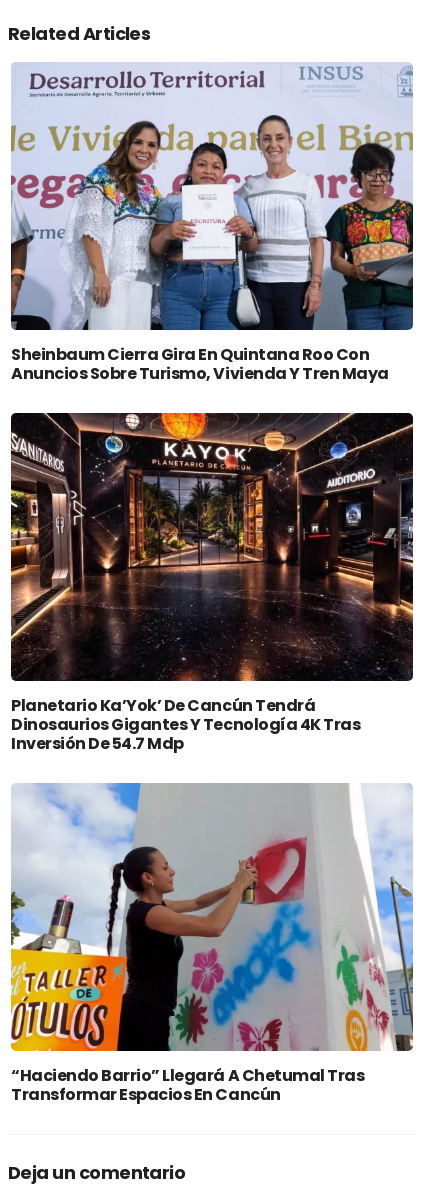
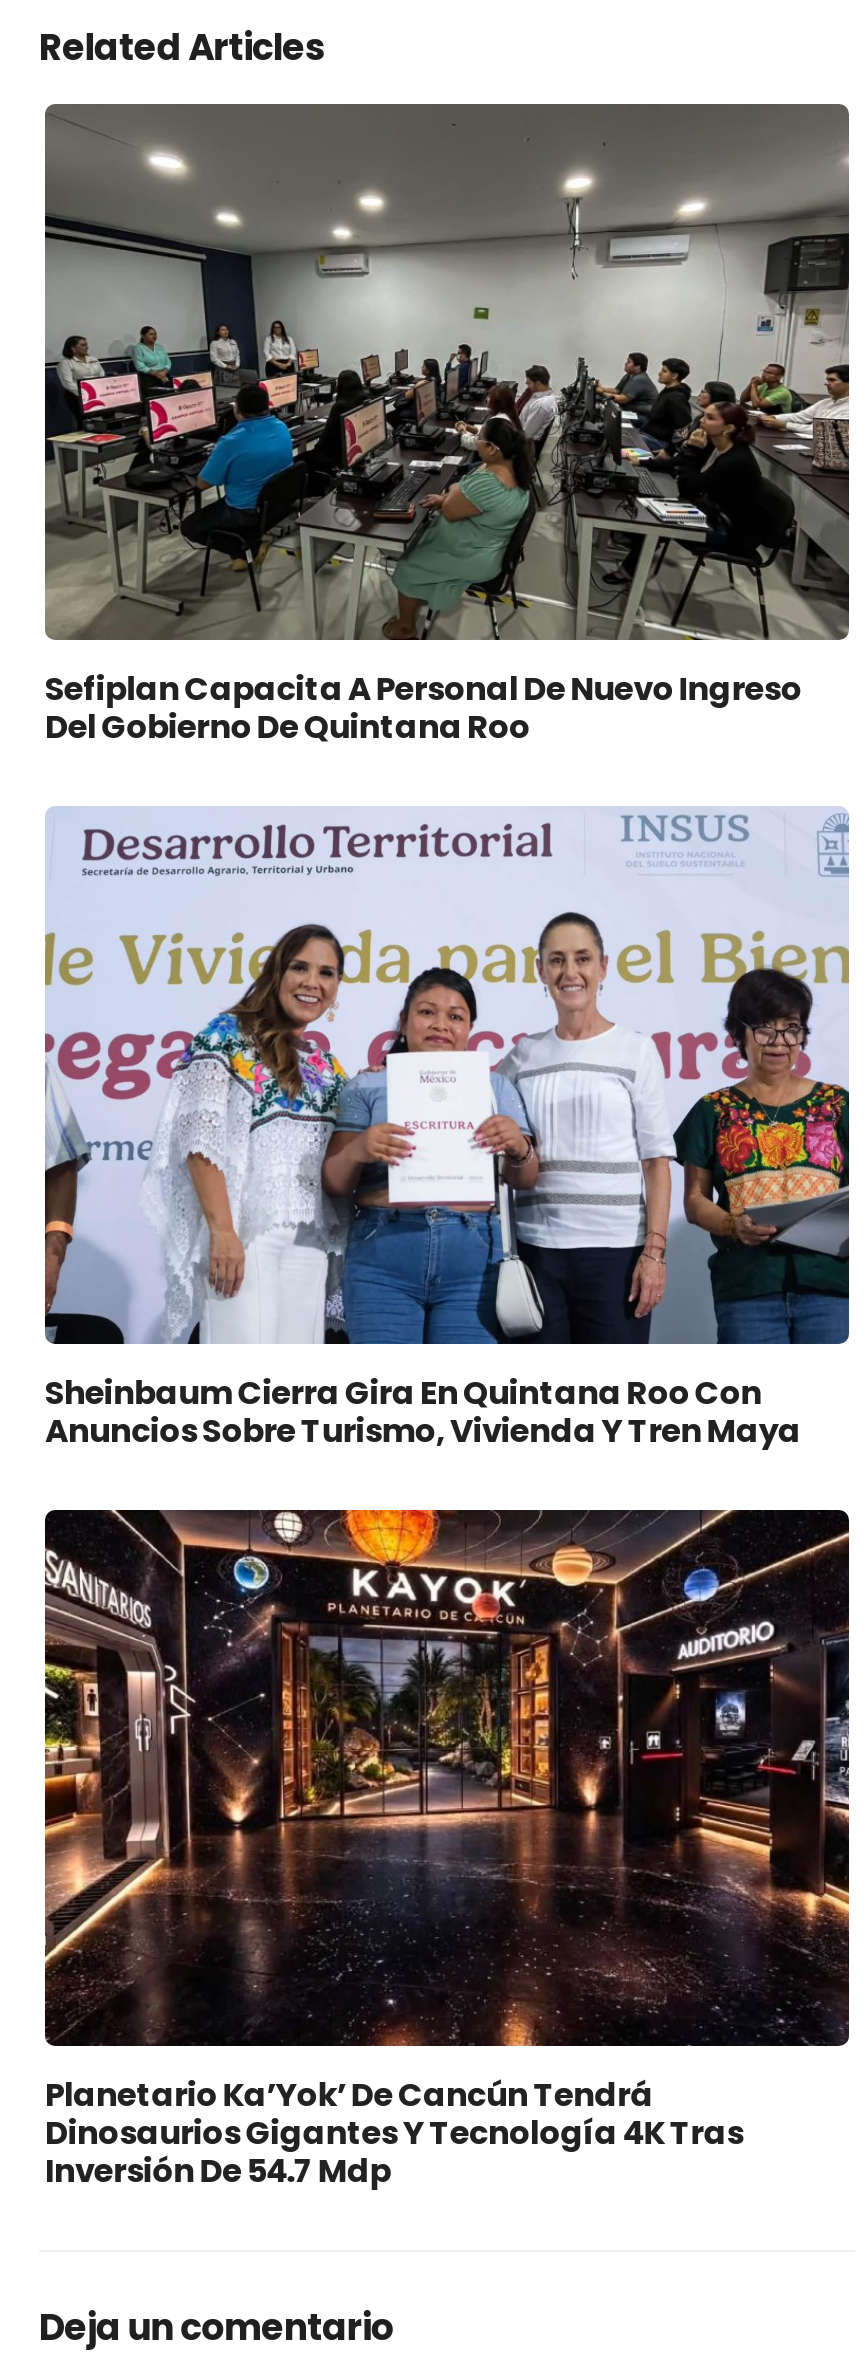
none -> [43,102,851,750] [image] | Sefiplan Capacita A Personal De Nuevo Ingreso | Del Gobierno De Quintana Roo
moved [28,64,269,102] -> [79,812,561,888]: [image]
moved [10,110,415,755] -> [43,904,853,2194]: [image] | Sheinbaum Cierra Gira En Quintana Roo Con | Anuncios Sobre Turismo, Vivienda Y Tren Maya | Planetario Ka’Yok’ De Cancún Tendrá | Dinosaurios Gigantes Y Tecnología 4K Tras | Inversión De 54.7 Mdp
[10,782,414,1106] [image] | “Haciendo Barrio” Llegará A Chetumal Tras | Transformar Espacios En Cancún -> none

